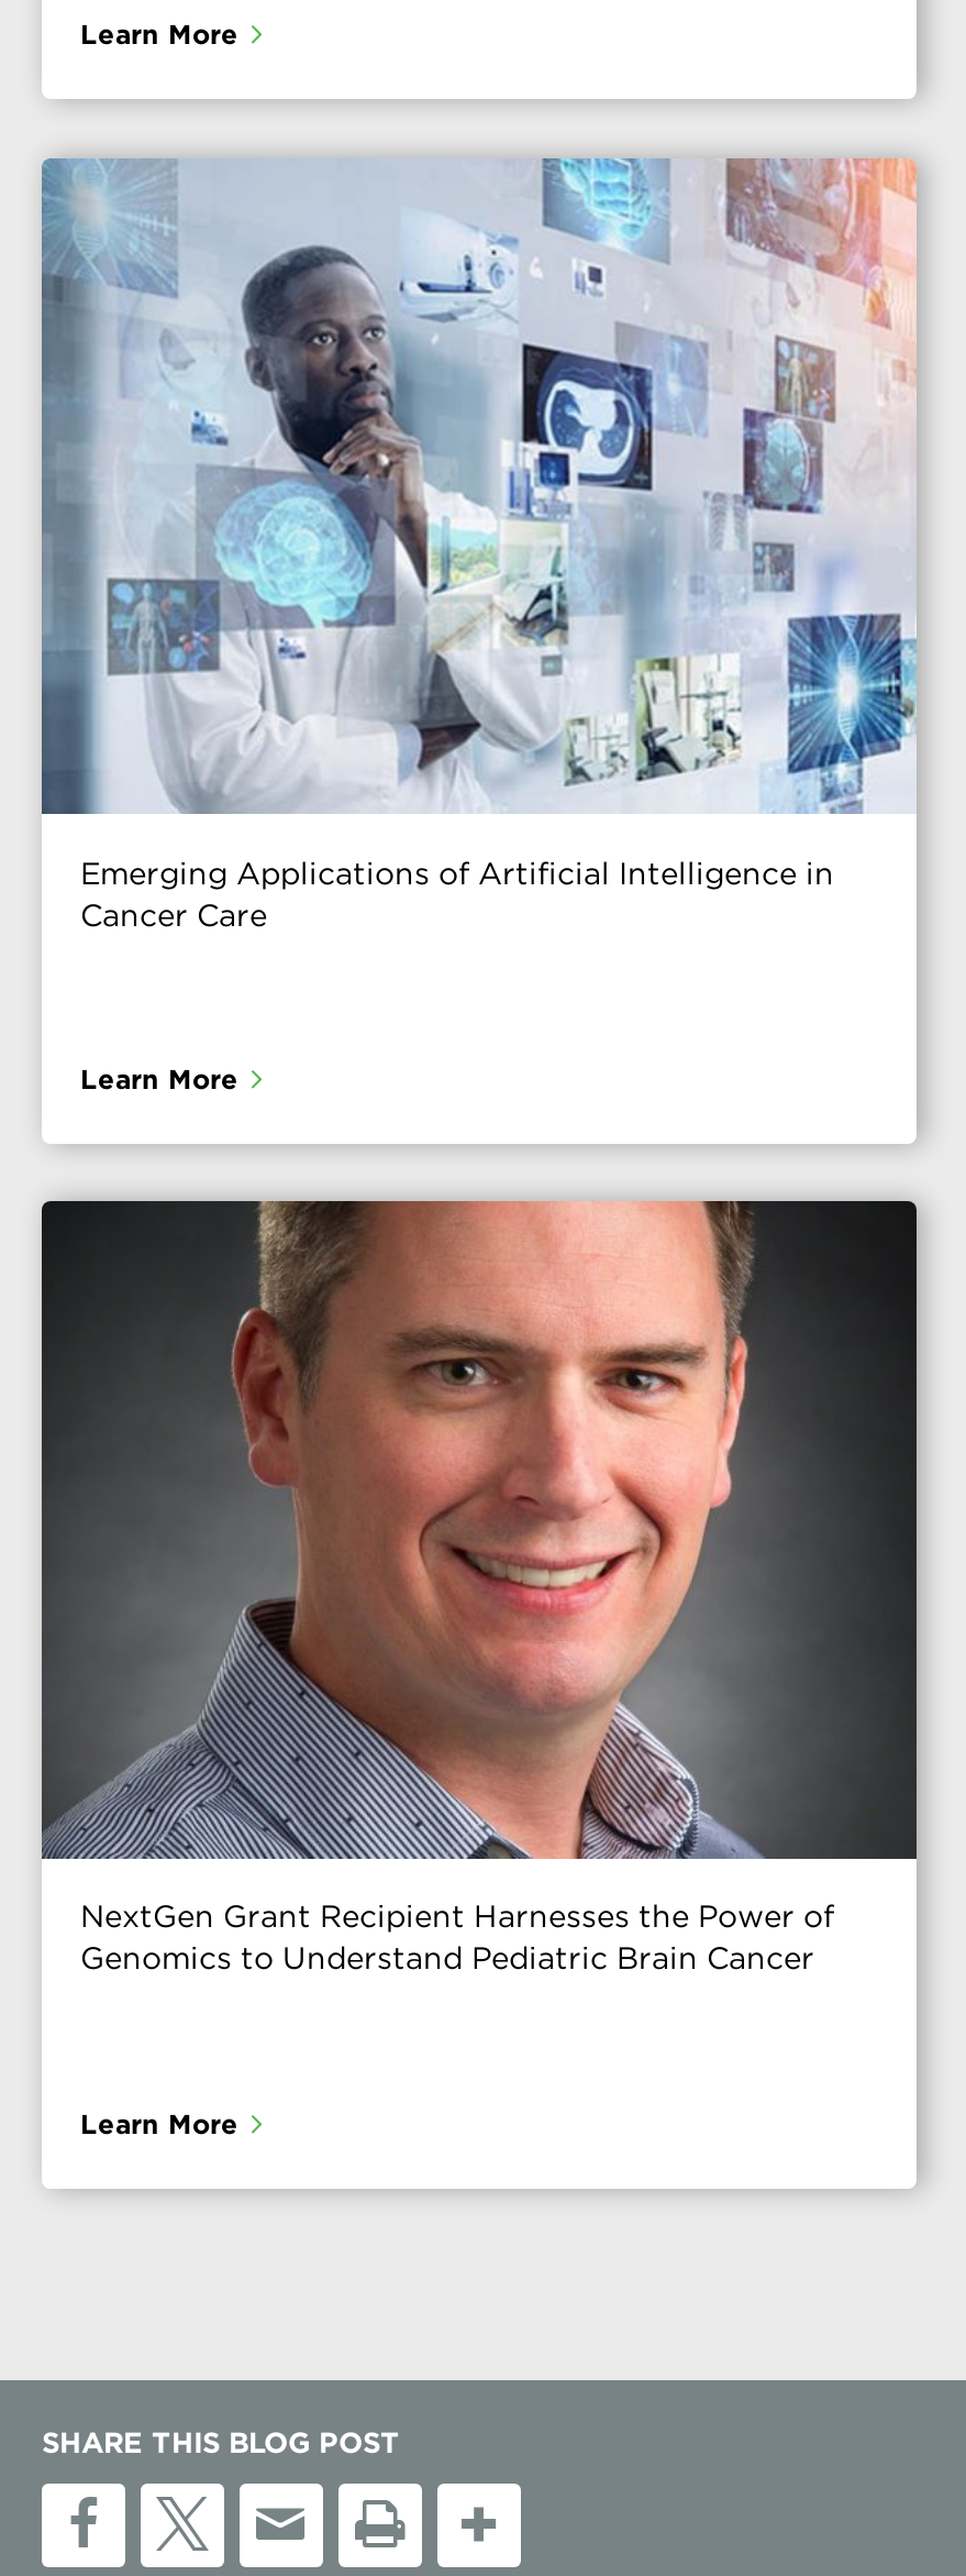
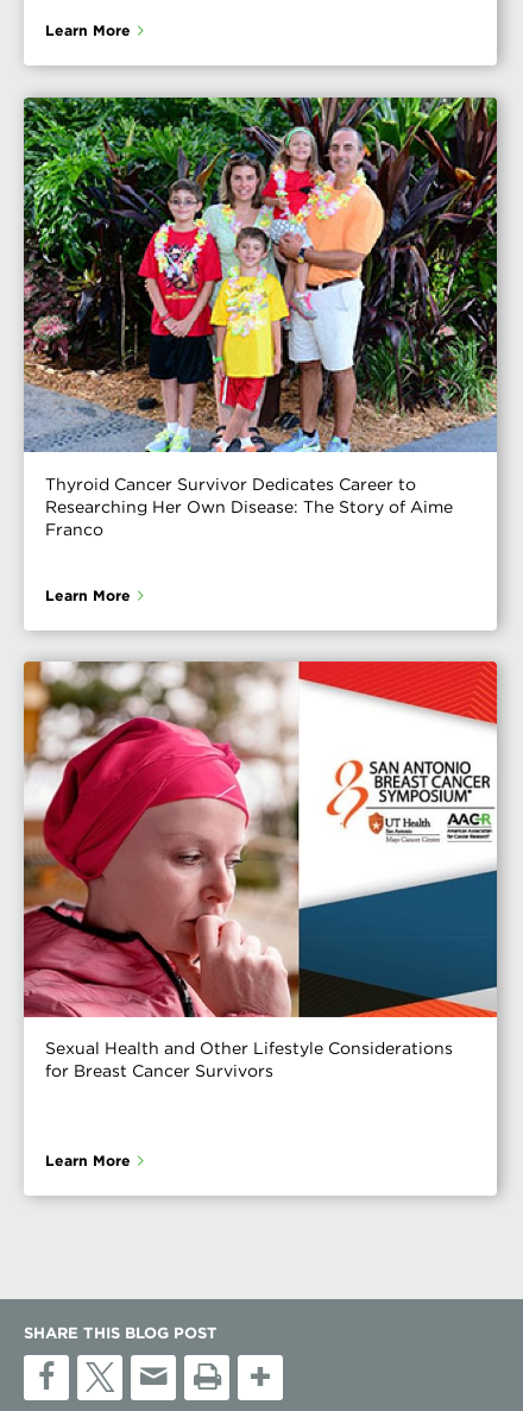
[40,158,917,932] [image] | Emerging Applications of Artificial Intelligence in | Cancer Care -> [23,96,498,538] [image] | Thyroid Cancer Survivor Dedicates Career to | Researching Her Own Disease: The Story of Aime | Franco
[40,1199,919,1976] [image] | NextGen Grant Recipient Harnesses the Power of | Genomics to Understand Pediatric Brain Cancer -> [23,660,498,1081] [image] | Sexual Health and Other Lifestyle Considerations | for Breast Cancer Survivors

